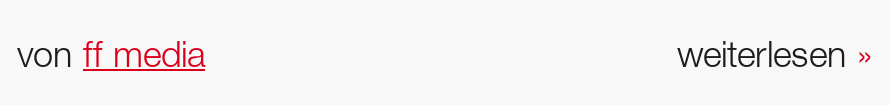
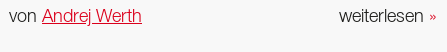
[17,41,205,73] von ff media -> [9,9,142,25] von Andrej Werth

